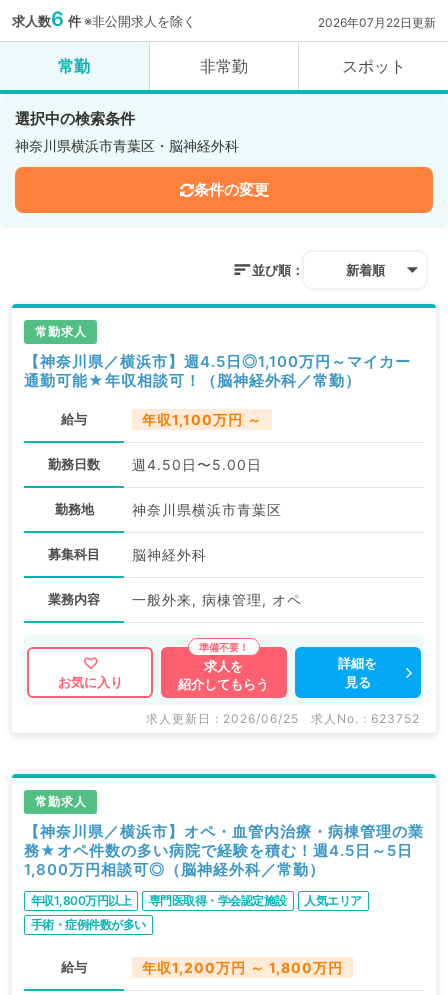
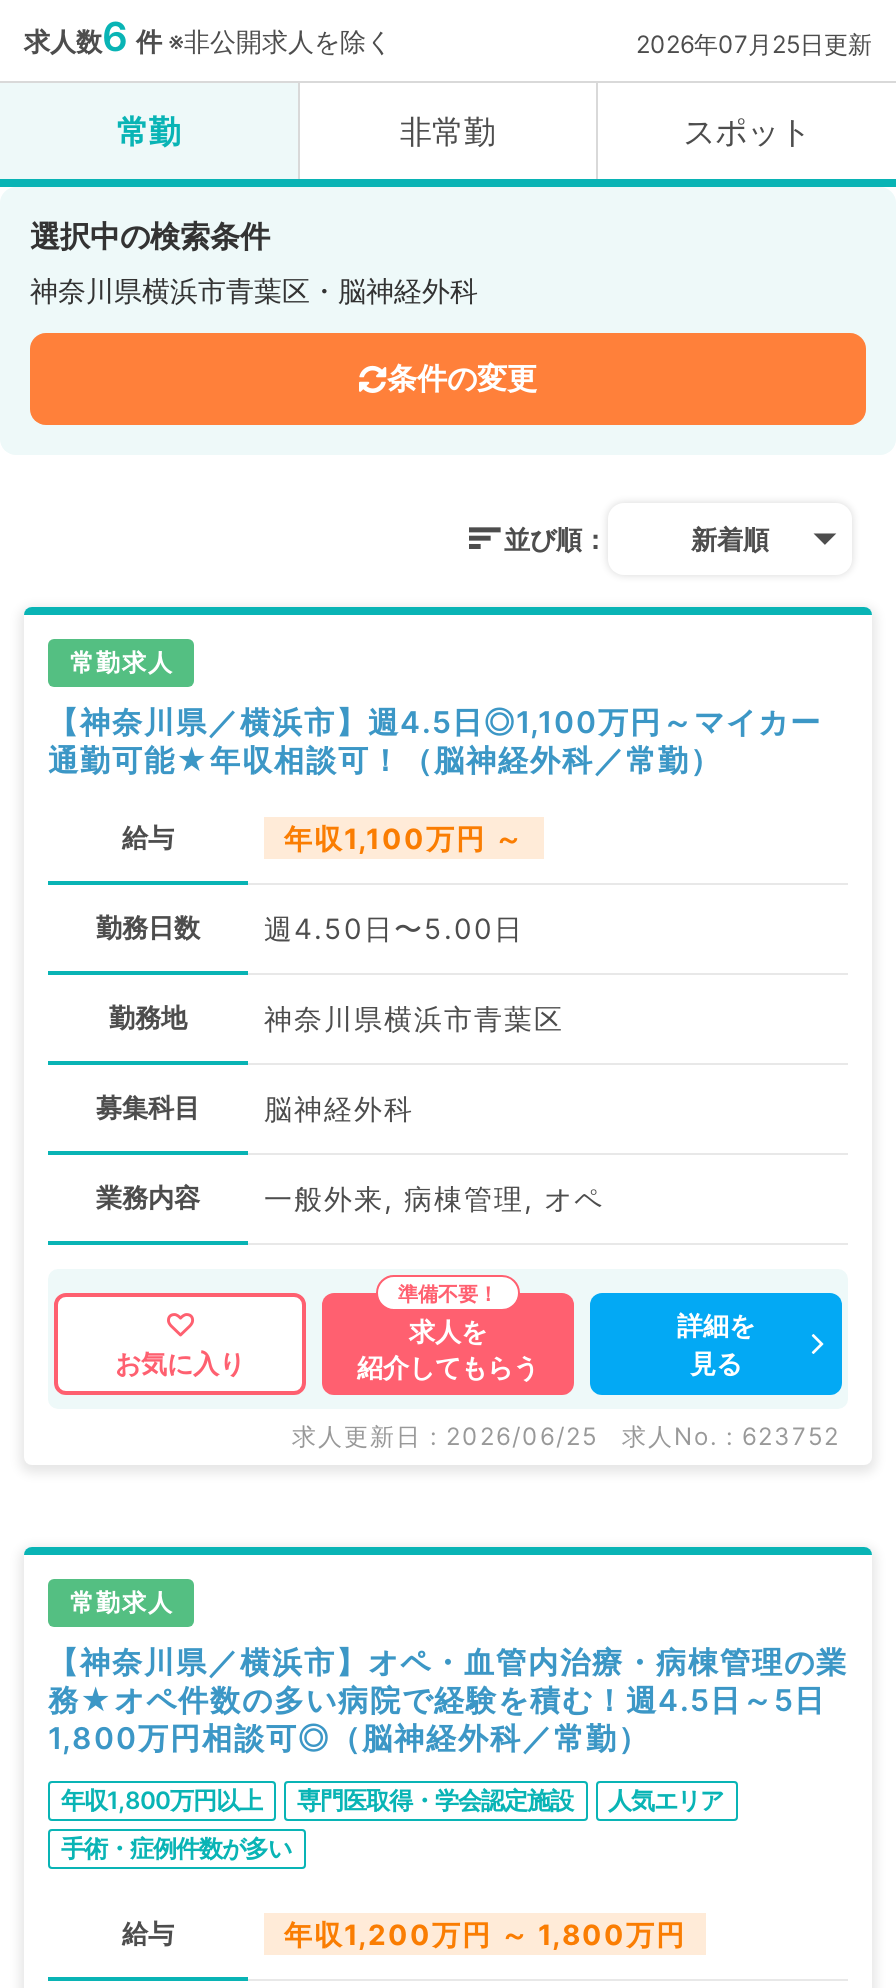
[318,15,436,30] 2026年07月22日更新 -> [636,29,872,59] 2026年07月25日更新

